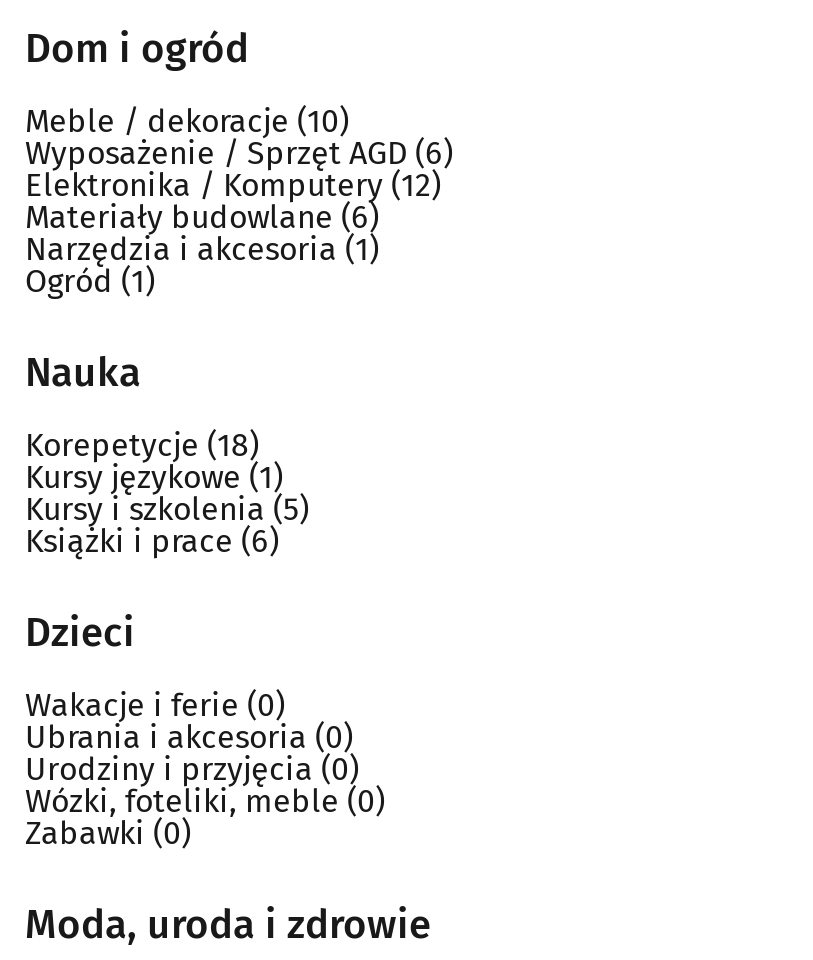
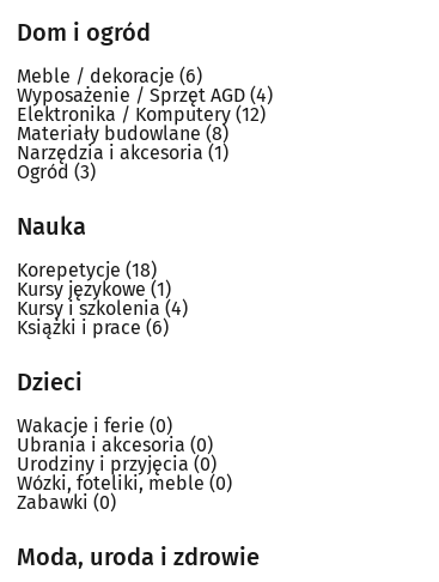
[25,101,349,139] Meble / dekoracje (10) -> [17,65,202,88] Meble / dekoracje (6)
[25,133,453,171] Wyposażenie / Sprzęt AGD (6) -> [17,84,273,107] Wyposażenie / Sprzęt AGD (4)
[25,197,379,235] Materiały budowlane(6) -> [17,123,228,145] Materiały budowlane(8)
[25,261,155,299] Ogród(1) -> [17,161,96,184] Ogród(3)
[25,489,309,527] Kursy i szkolenia(5) -> [17,297,188,320] Kursy i szkolenia(4)

